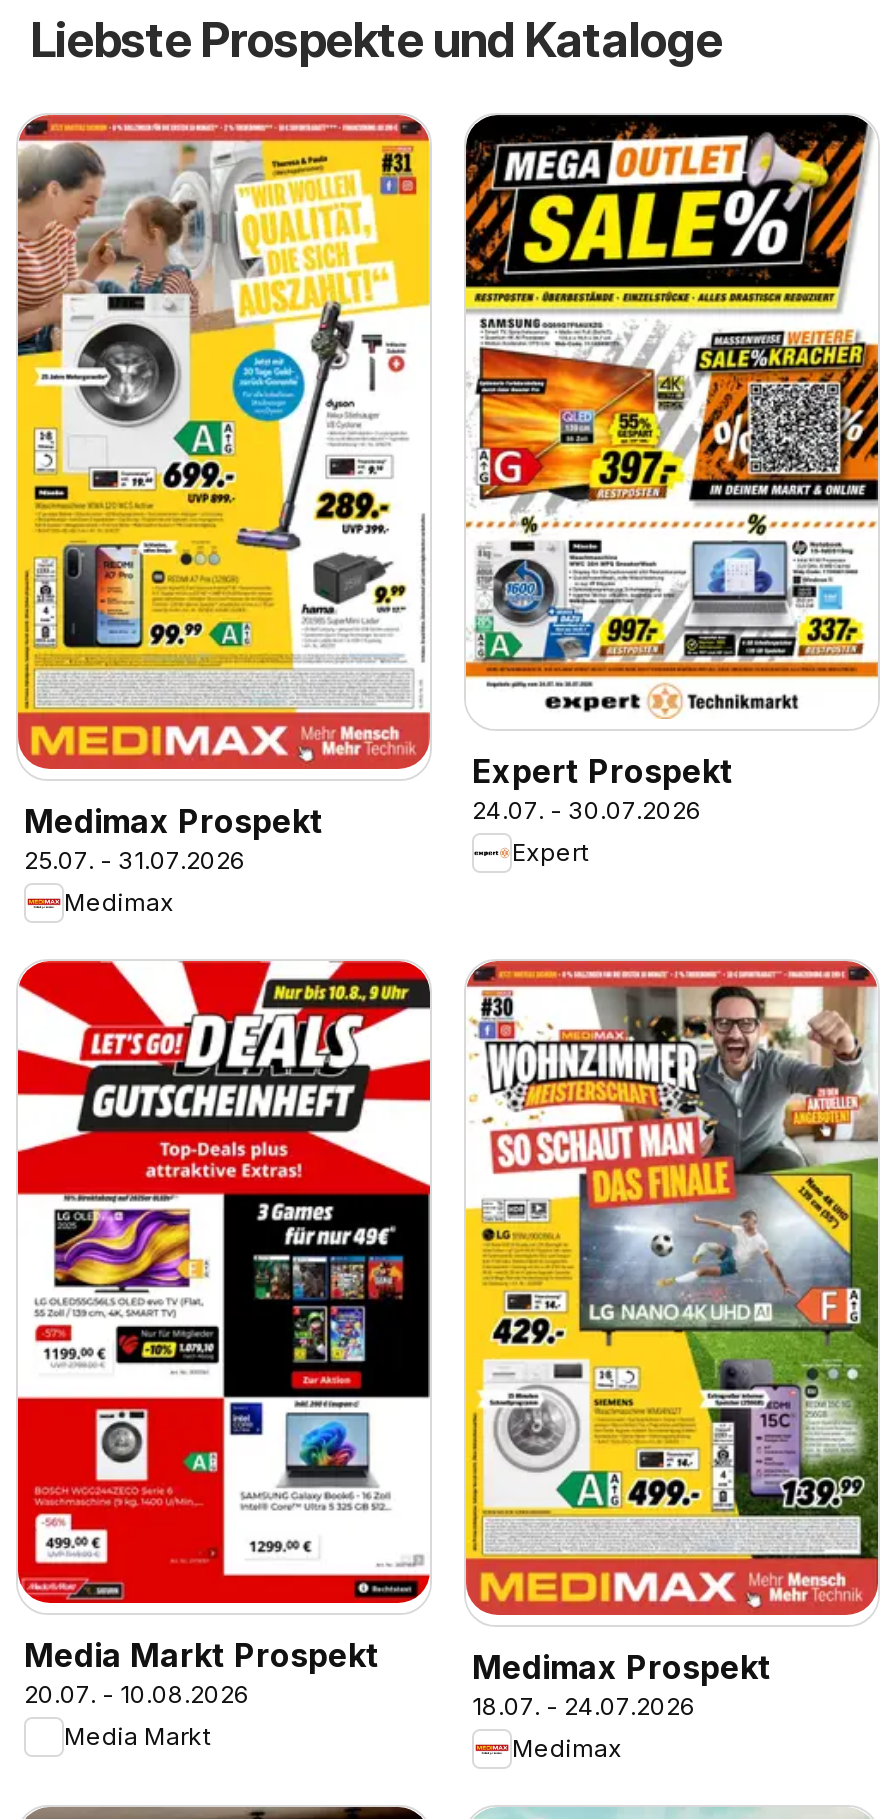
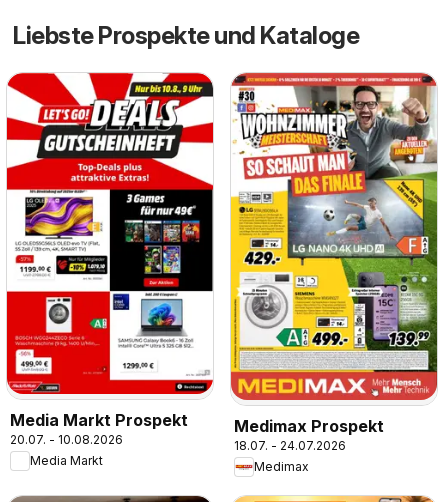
[16,113,432,918] [image] | Medimax Prospekt | 25.07. - 31.07.2026 | Medimax -> none
[464,113,880,868] [image] | Expert Prospekt | 24.07. - 30.07.2026 | Expert -> none

